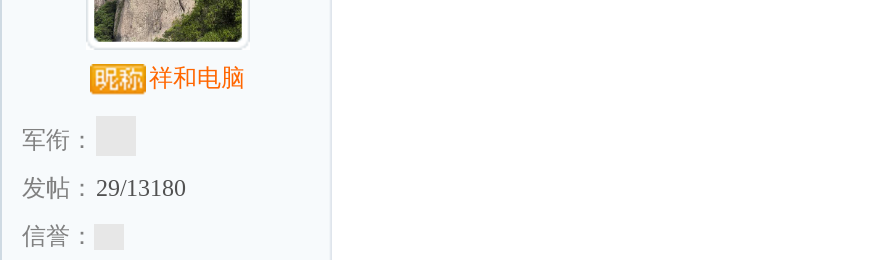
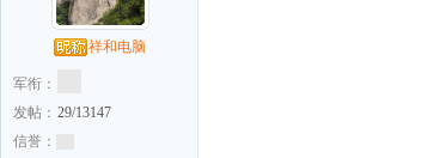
[22,174,186,202] 发帖：29/13180 -> [13,104,111,121] 发帖：29/13147

